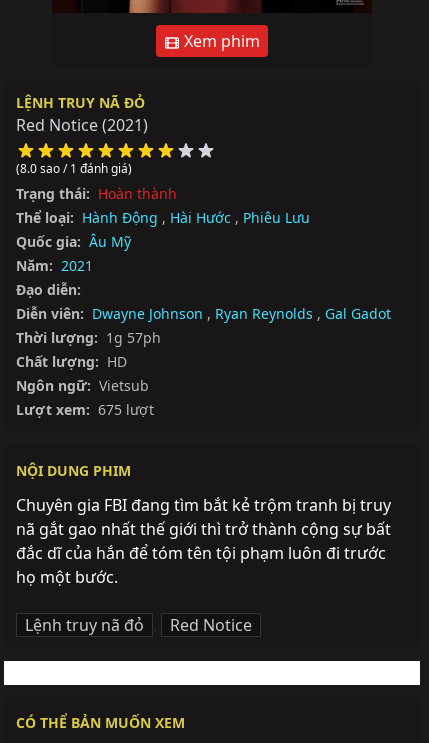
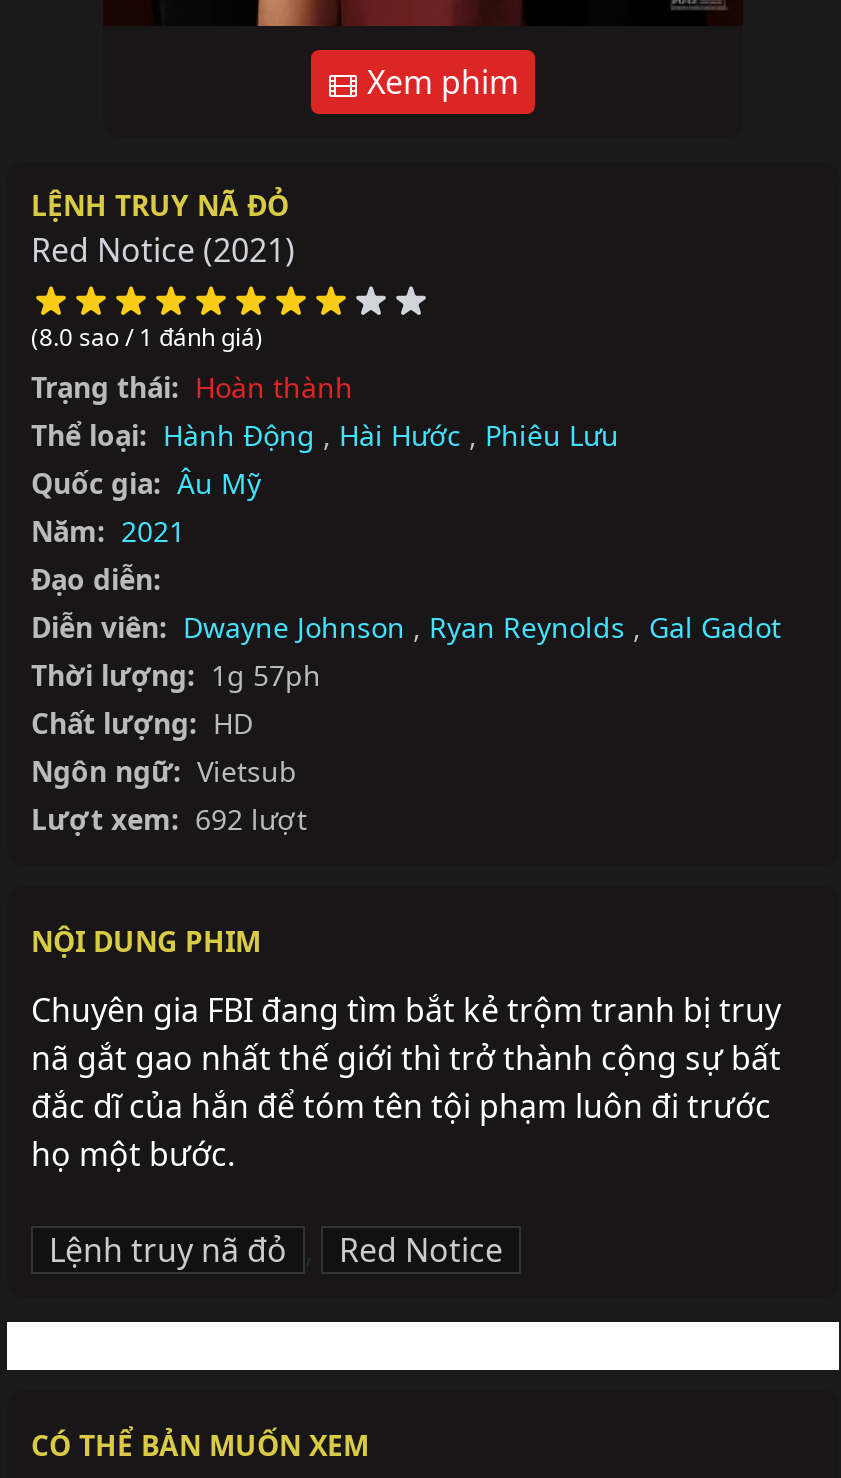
[16,400,154,419] Lượt xem: 675 lượt -> [31,801,307,839] Lượt xem: 692 lượt

